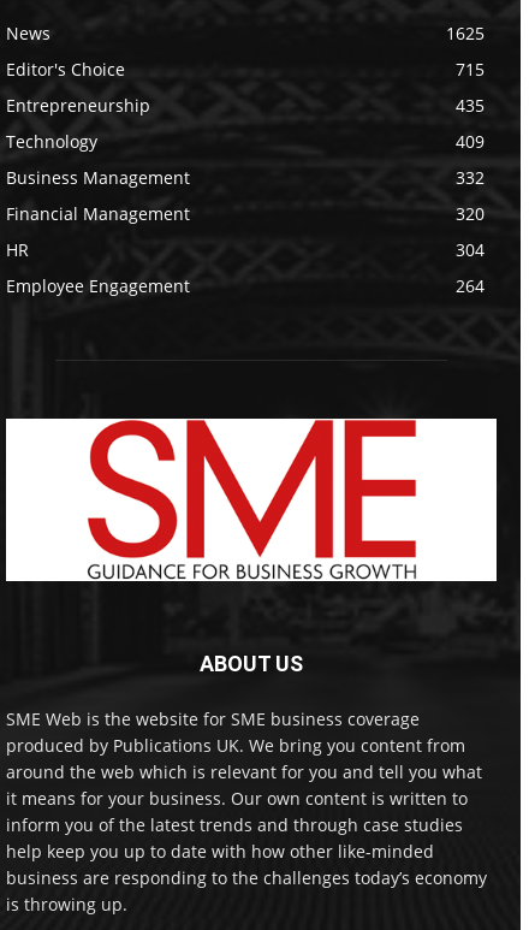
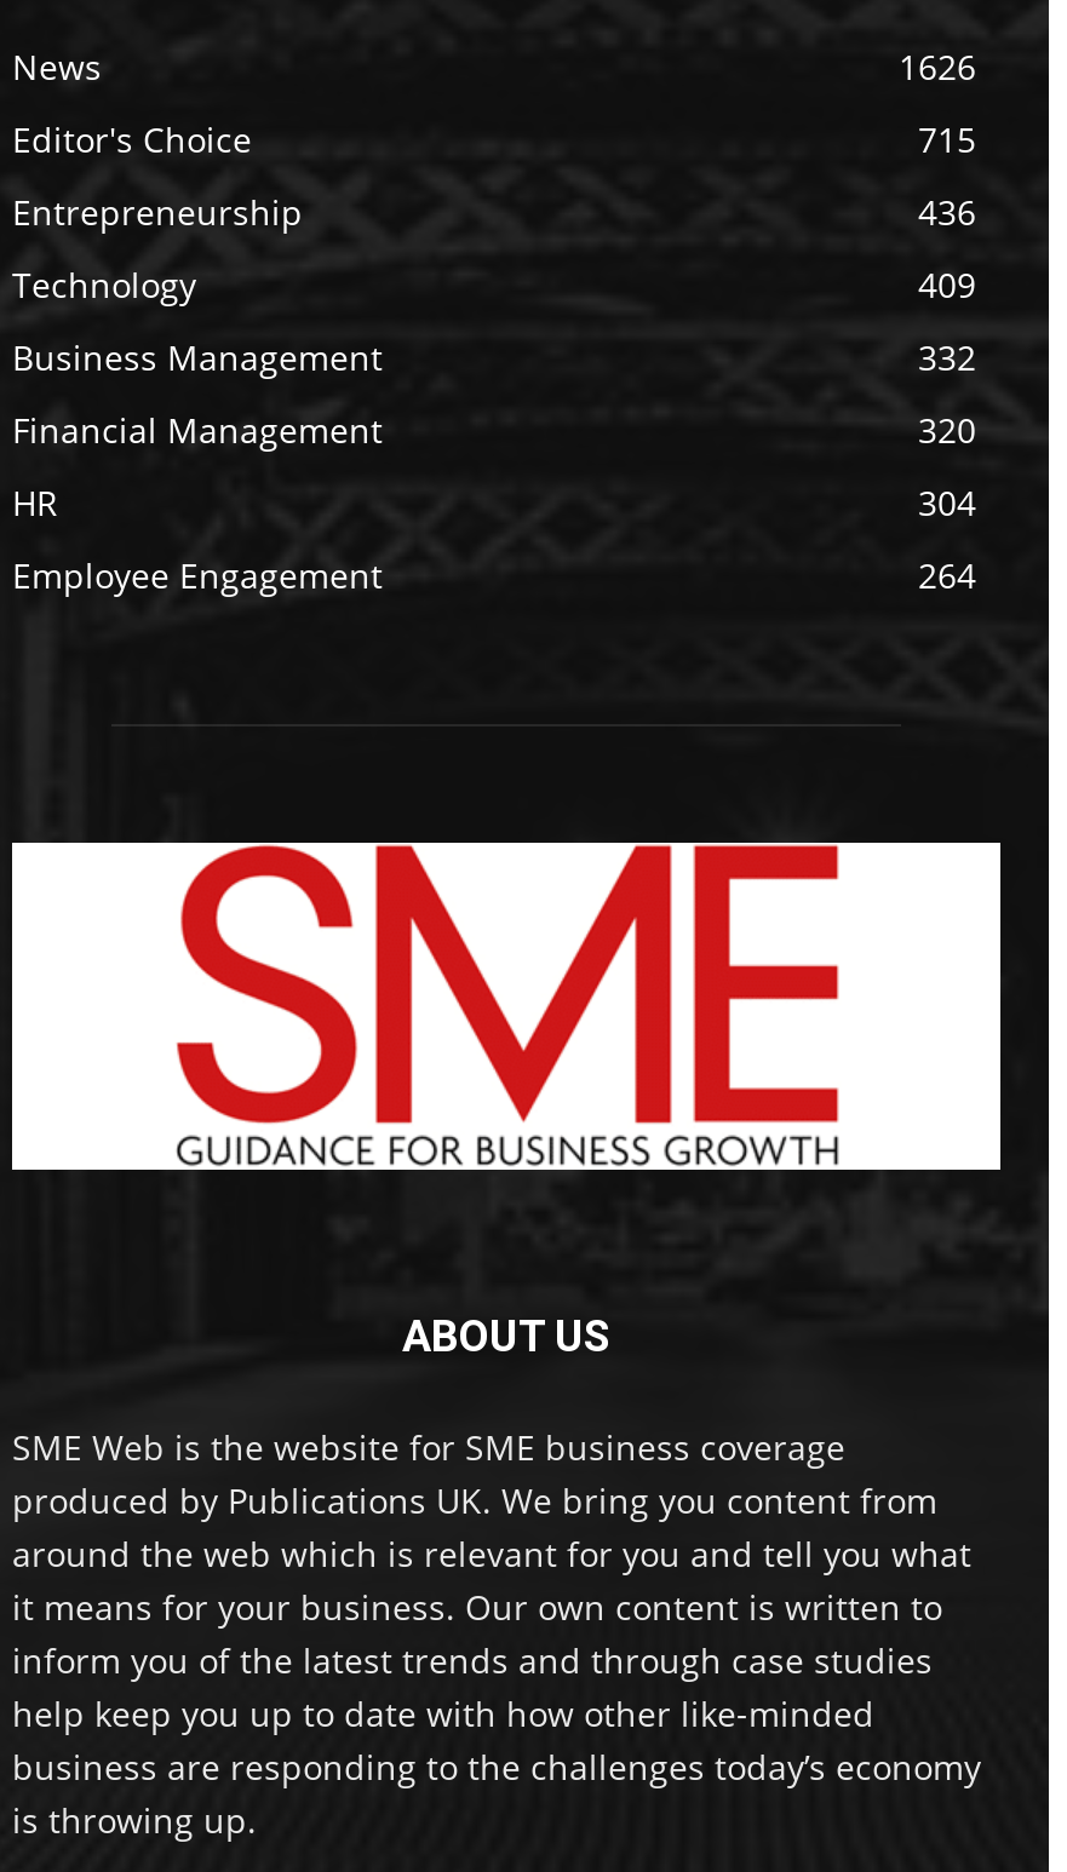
[446,22,485,45] 1625 -> [899,44,976,90] 1626
[456,94,485,117] 435 -> [918,190,976,236] 436

